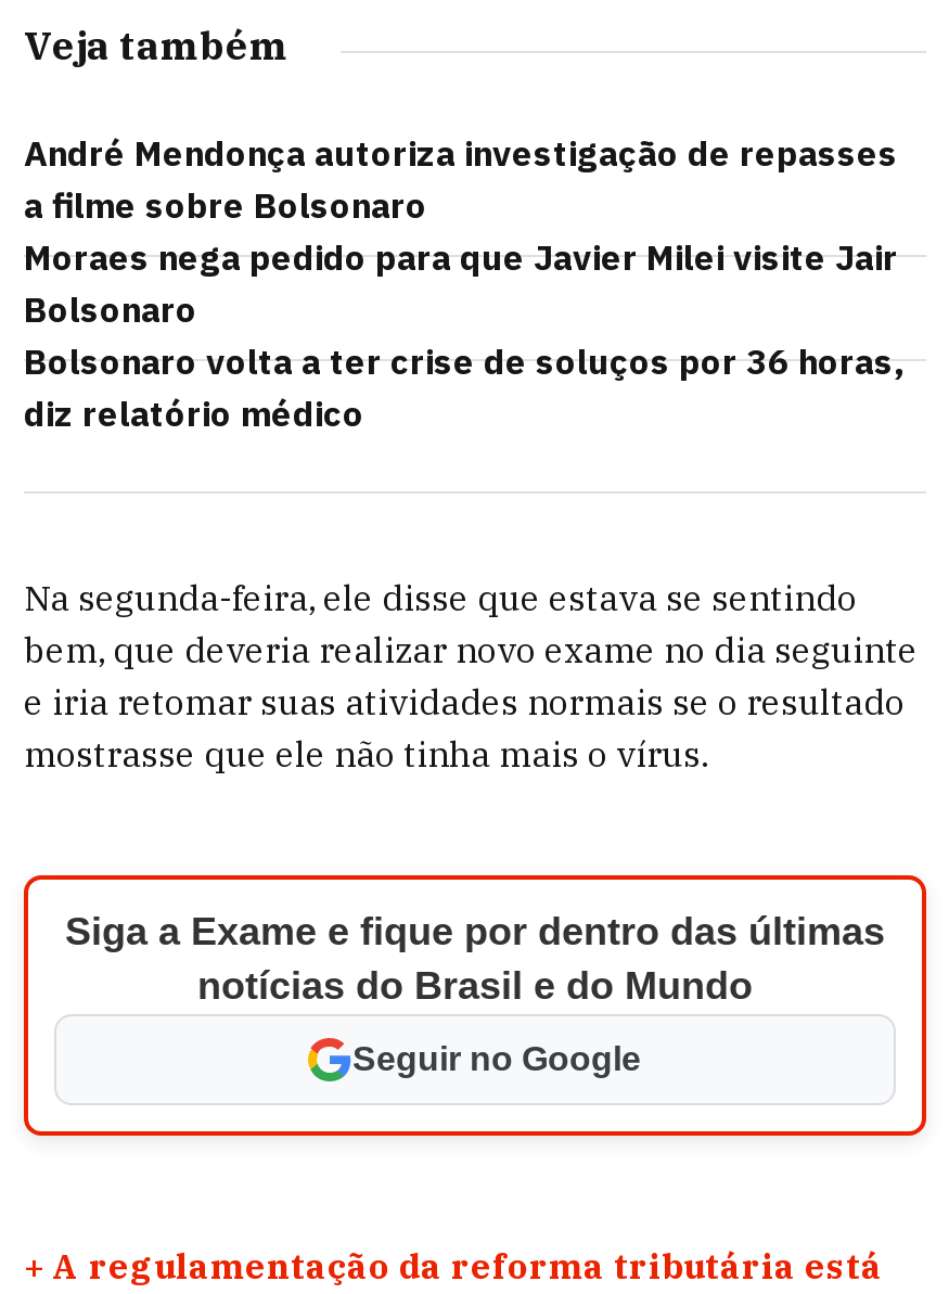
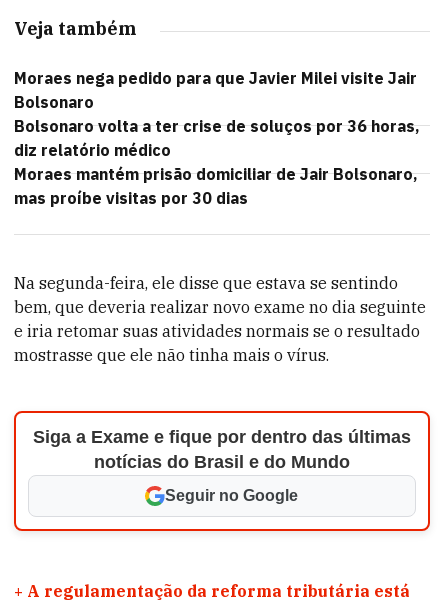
[24,131,898,227] André Mendonça autoriza investigação de repasses | a filme sobre Bolsonaro -> none
moved [24,235,905,435] -> [14,68,420,160]: Moraes nega pedido para que Javier Milei visite Jair | Bolsonaro | Bolsonaro volta a ter crise de soluços por 36 horas, | diz relatório médico
none -> [14,164,418,208] Moraes mantém prisão domiciliar de Jair Bolsonaro, | mas proíbe visitas por 30 dias

